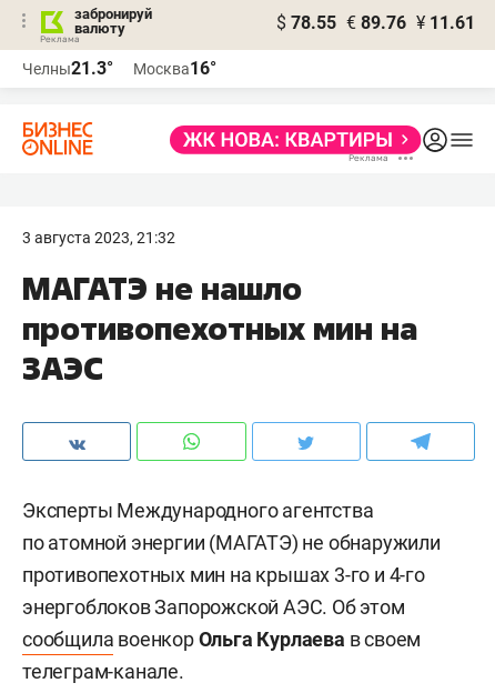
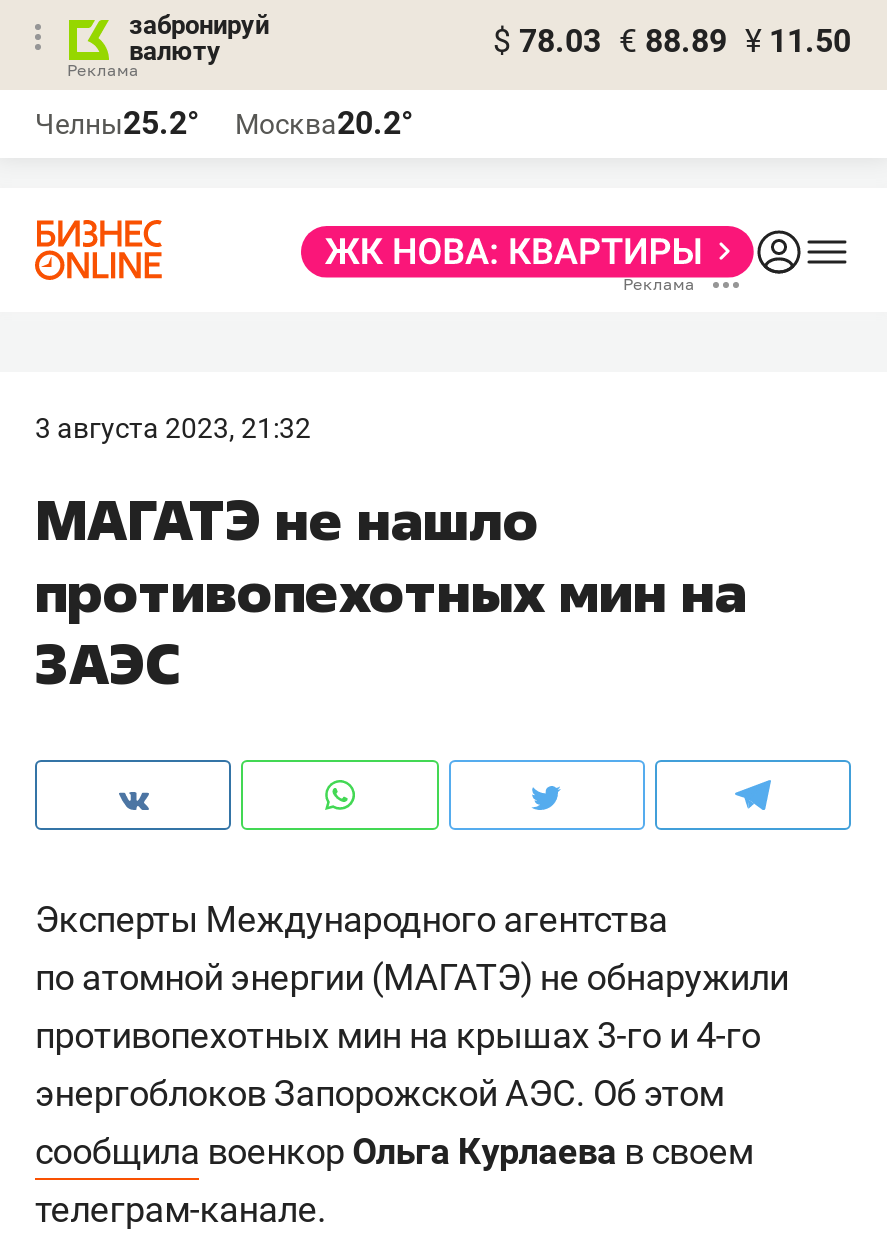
[276,12,475,33] $ 78.55 € 89.76 ¥ 11.61 -> [493,22,851,60] $ 78.03 € 88.89 ¥ 11.50
[22,58,113,79] Челны21.3° -> [35,104,199,142] Челны25.2°
[133,58,216,79] Москва16° -> [235,104,413,142] Москва20.2°

